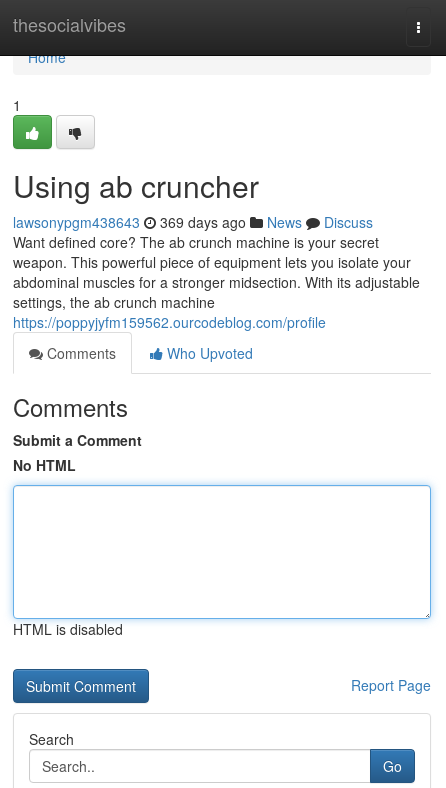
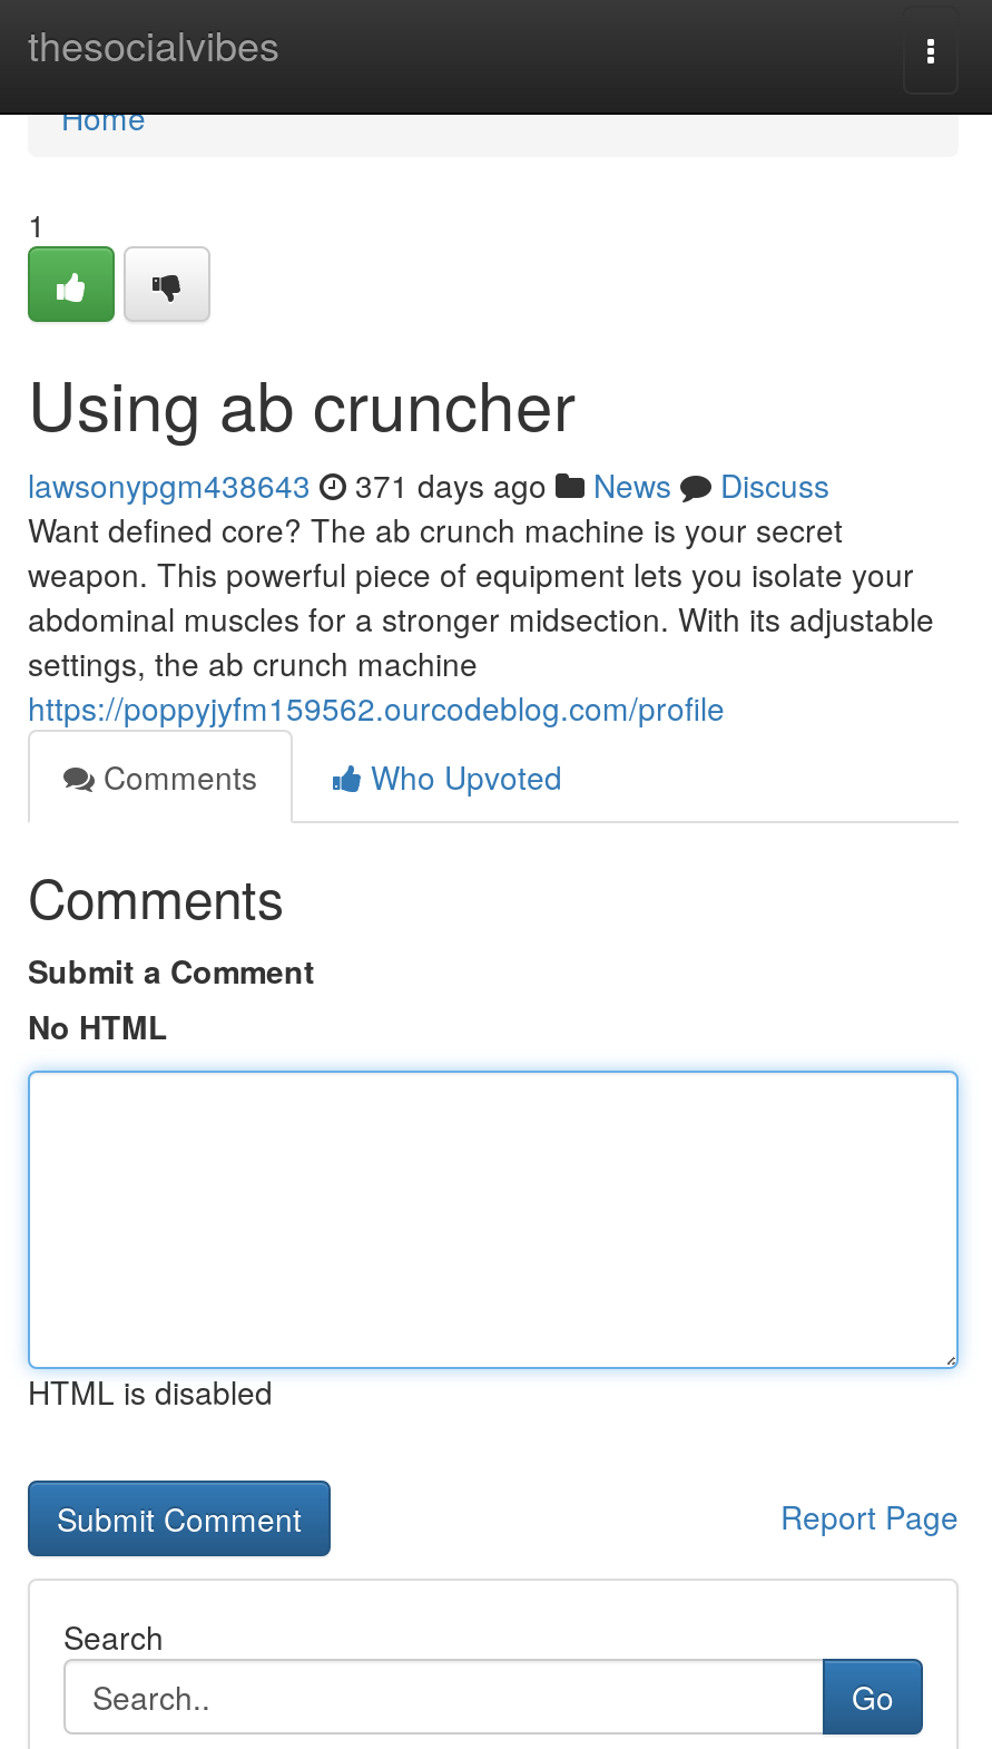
[13,212,373,232] lawsonypgm438643 369 days ago News Discuss -> [28,462,829,507] lawsonypgm438643 371 days ago News Discuss

